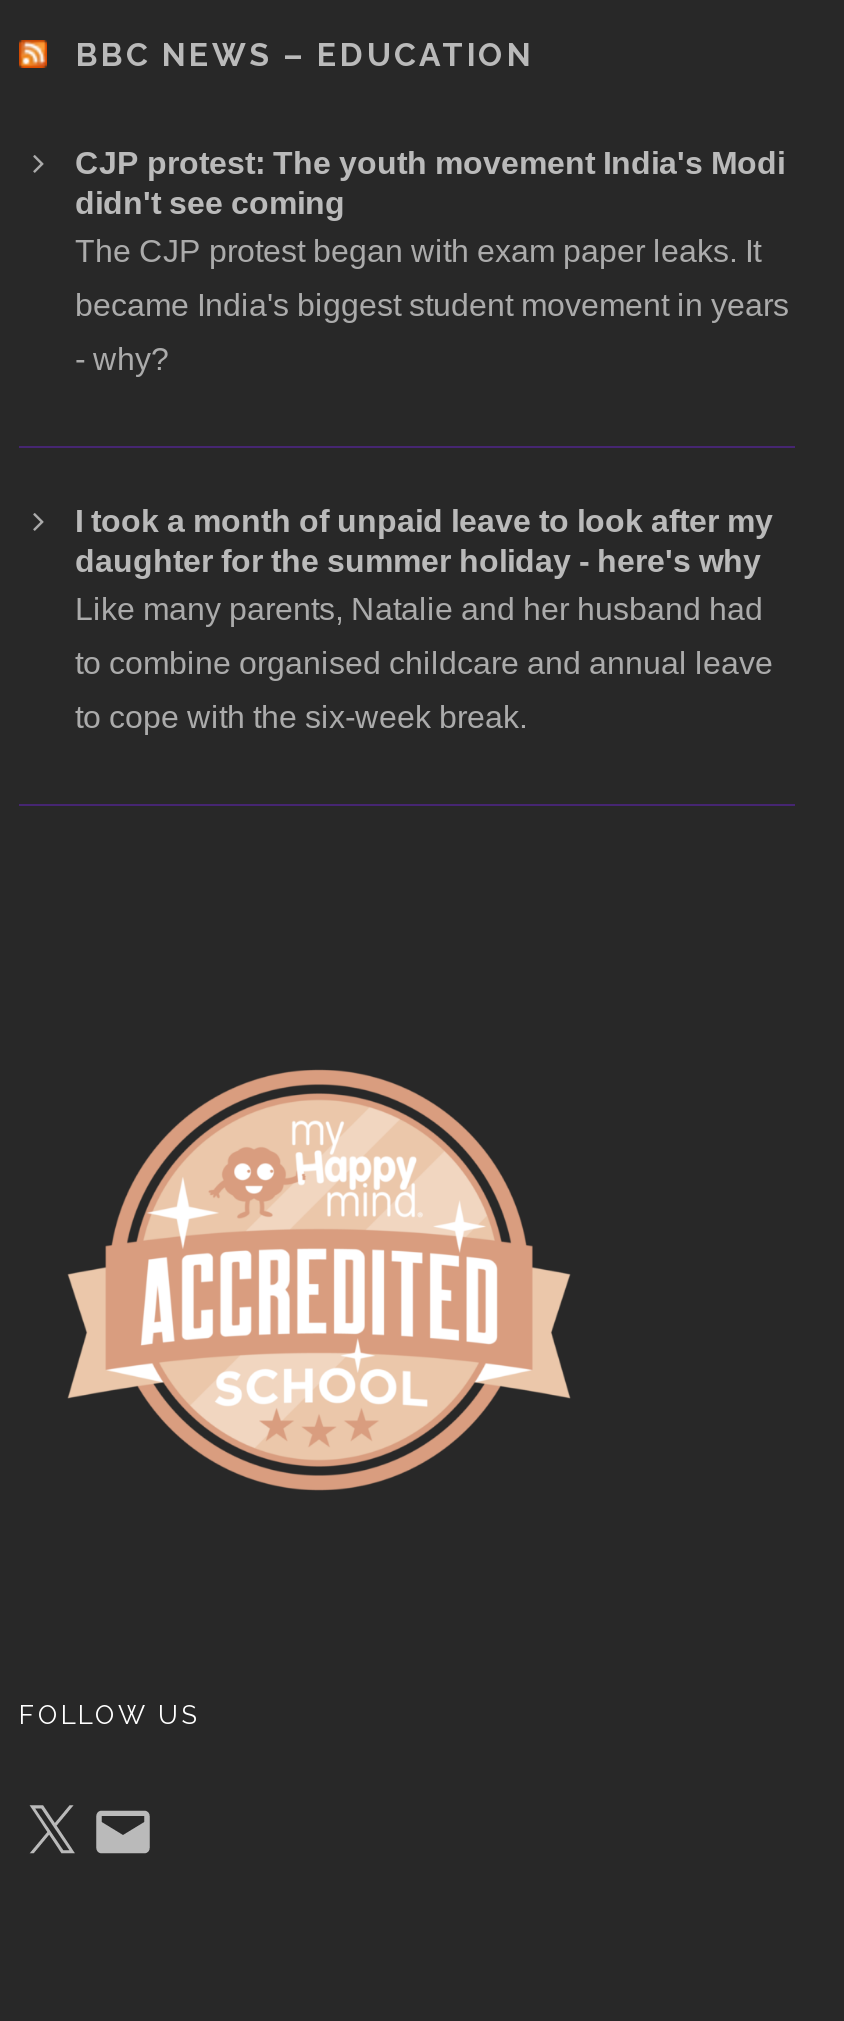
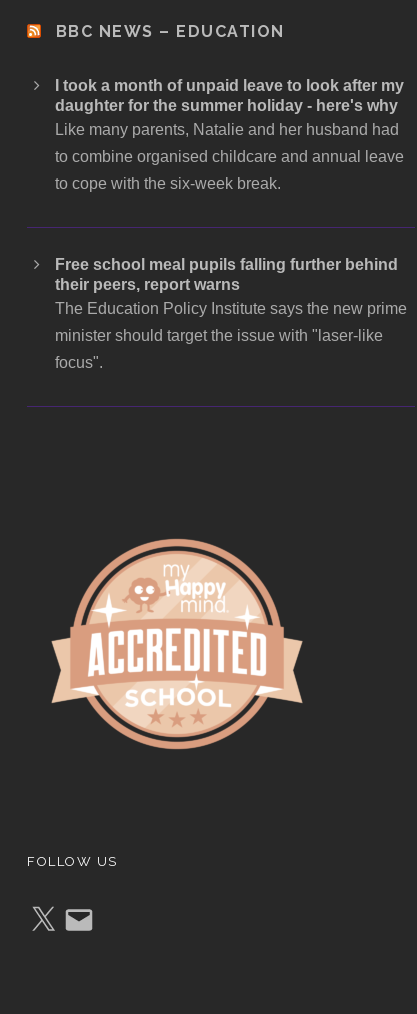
[75,146,789,376] CJP protest: The youth movement India's Modi | didn't see coming | The CJP protest began with exam paper leaks. It | became India's biggest student movement in years | - why? -> none
moved [75,504,773,734] -> [55,77,404,192]: I took a month of unpaid leave to look after my | daughter for the summer holiday - here's why | Like many parents, Natalie and her husband had | to combine organised childcare and annual leave | to cope with the six-week break.
none -> [55,256,407,371] Free school meal pupils falling further behind | their peers, report warns | The Education Policy Institute says the new prime | minister should target the issue with "laser-like | focus".

